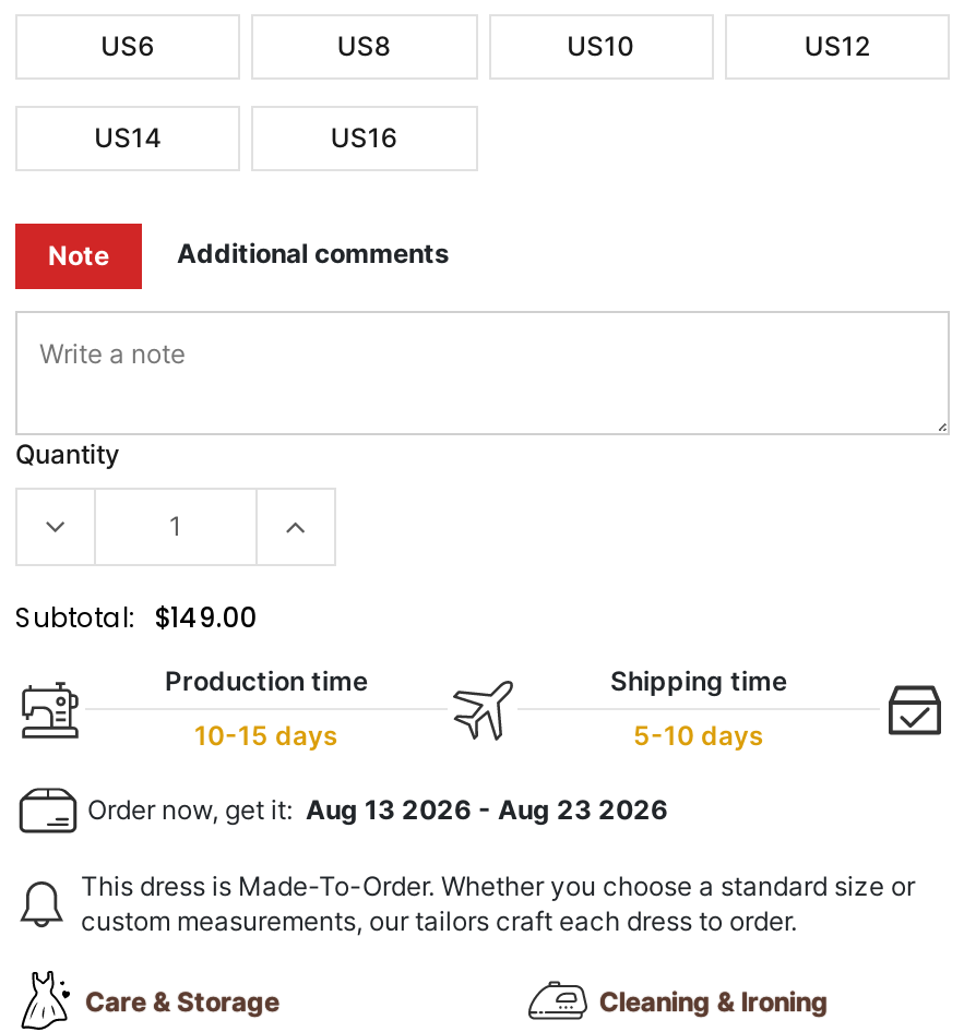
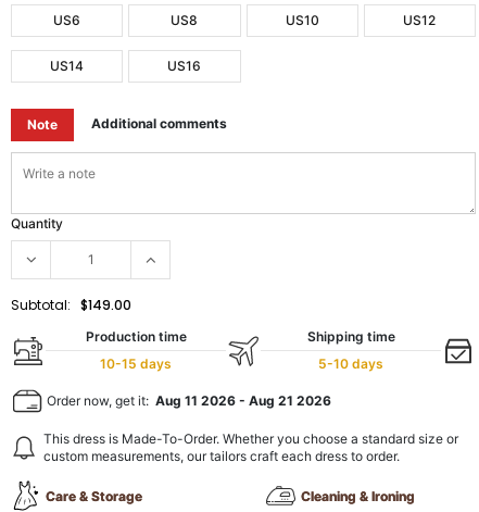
[81,793,668,826] Order now, get it: Aug 13 2026 - Aug 23 2026 -> [43,392,331,409] Order now, get it: Aug 11 2026 - Aug 21 2026

